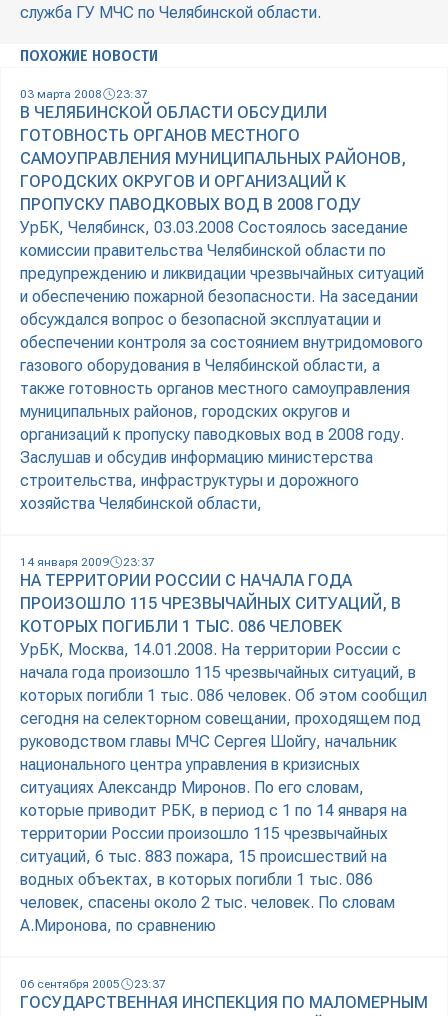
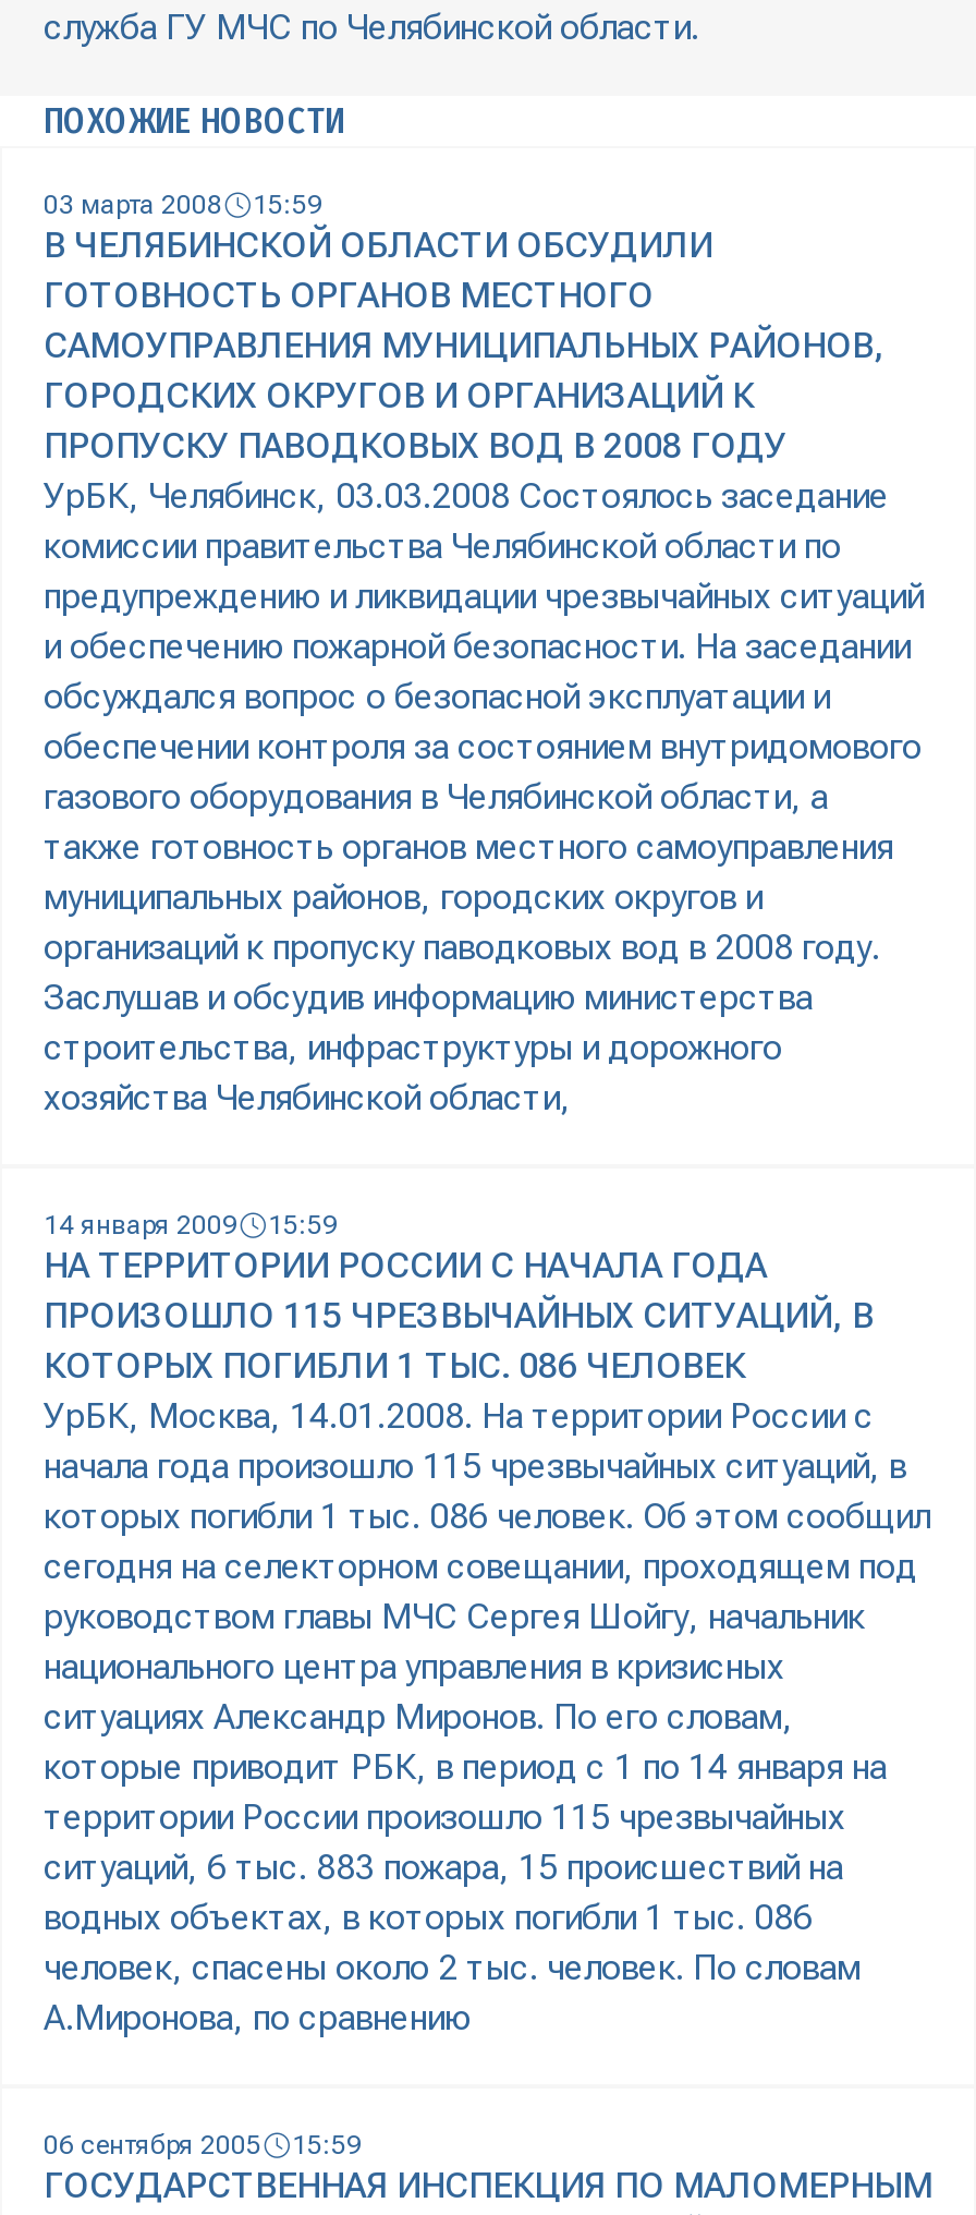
[20,87,148,101] 03 марта 2008 23:37 -> [44,191,322,221] 03 марта 2008 15:59
[20,555,155,569] 14 января 2009 23:37 -> [44,1211,338,1242] 14 января 2009 15:59
[20,977,166,991] 06 сентября 2005 23:37 -> [44,2131,362,2162] 06 сентября 2005 15:59

